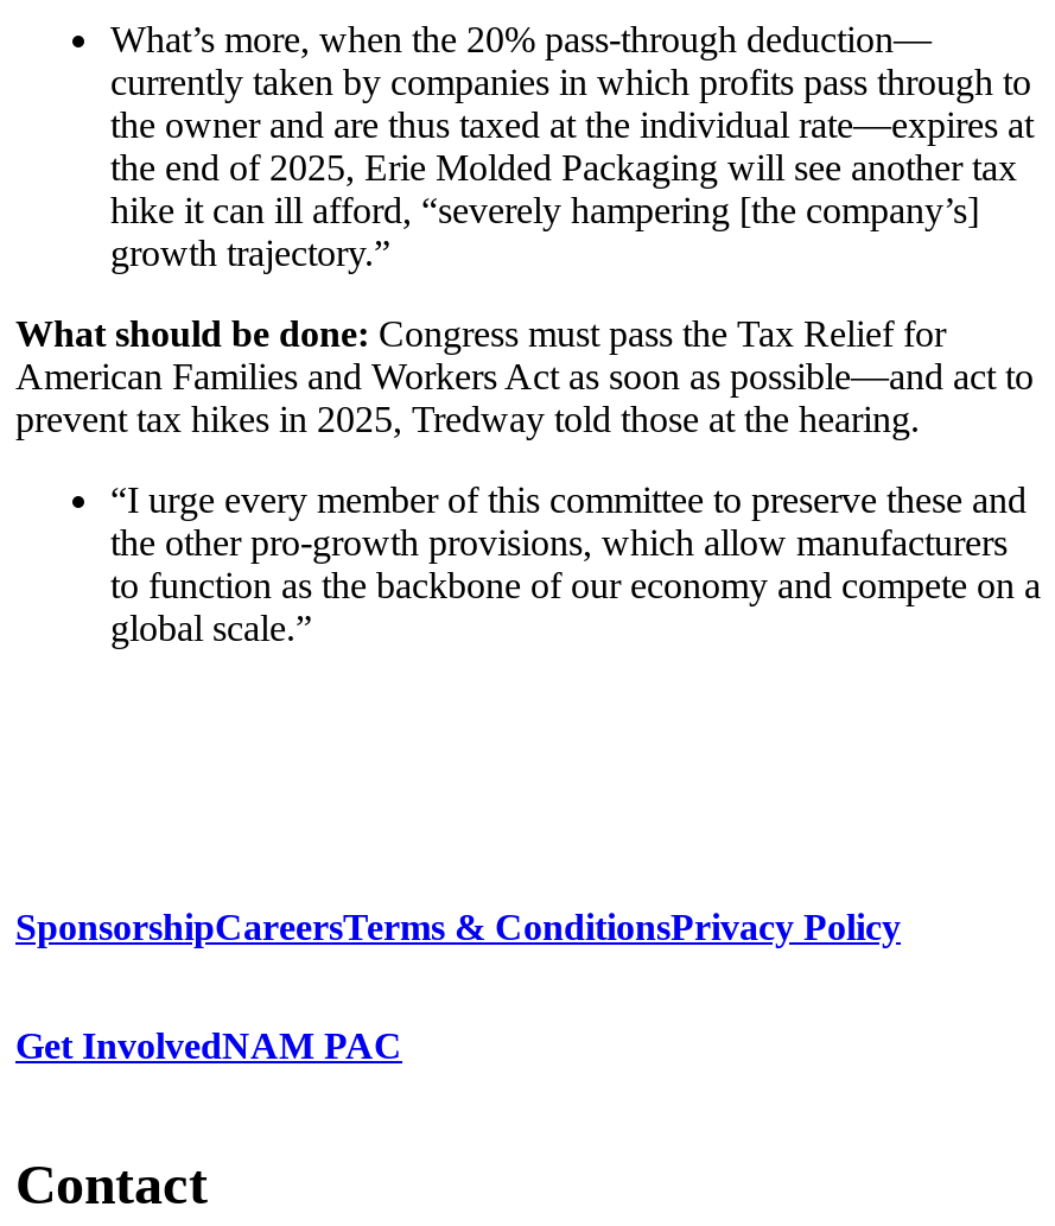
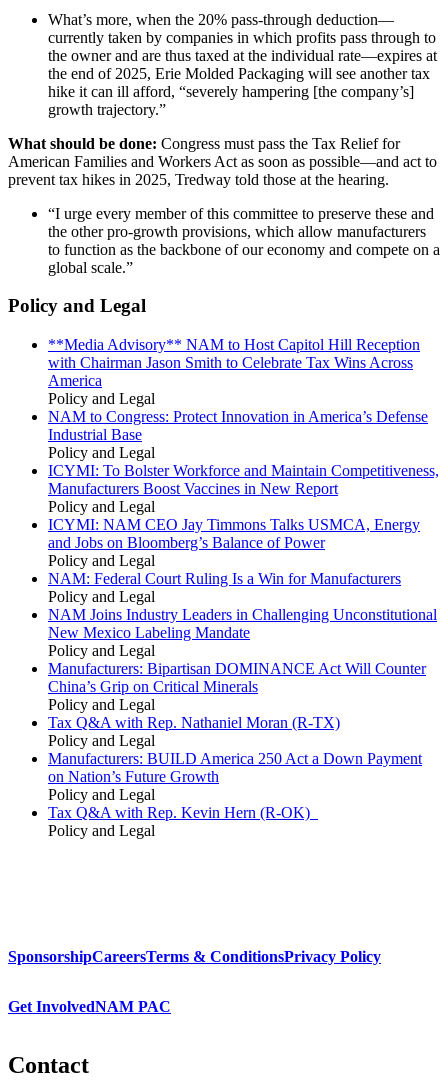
none -> [8,295,439,839] Policy and Legal | **Media Advisory** NAM to Host Capitol Hill Reception | with Chairman Jason Smith to Celebrate Tax Wins Across | America | Policy and Legal | NAM to Congress: Protect Innovation in America’s Defense | Industrial Base | Policy and Legal | ICYMI: To Bolster Workforce and Maintain Competitiveness, | Manufacturers Boost Vaccines in New Report | Policy and Legal | ICYMI: NAM CEO Jay Timmons Talks USMCA, Energy | and Jobs on Bloomberg’s Balance of Power | Policy and Legal | NAM: Federal Court Ruling Is a Win for Manufacturers | Policy and Legal | NAM Joins Industry Leaders in Challenging Unconstitutional | New Mexico Labeling Mandate | Policy and Legal | Manufacturers: Bipartisan DOMINANCE Act Will Counter | China’s Grip on Critical Minerals | Policy and Legal | Tax Q&A with Rep. Nathaniel Moran (R-TX) | Policy and Legal | Manufacturers: BUILD America 250 Act a Down Payment | on Nation’s Future Growth | Policy and Legal | Tax Q&A with Rep. Kevin Hern (R-OK) | Policy and Legal

